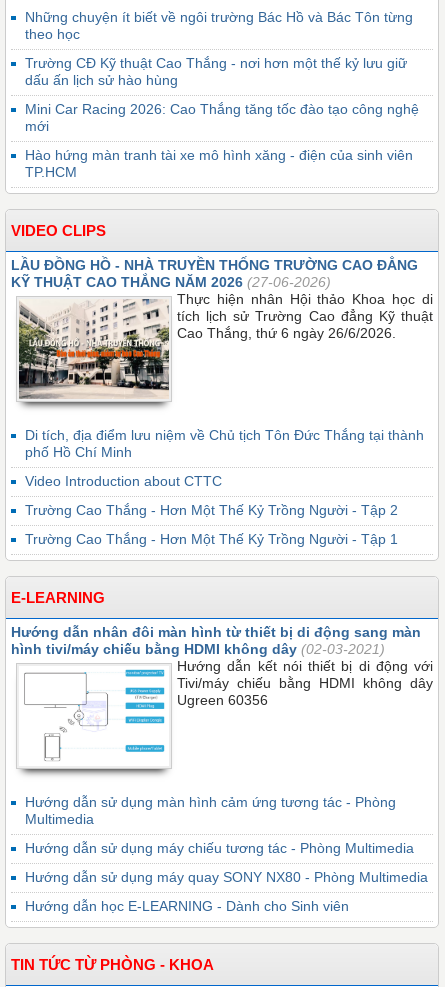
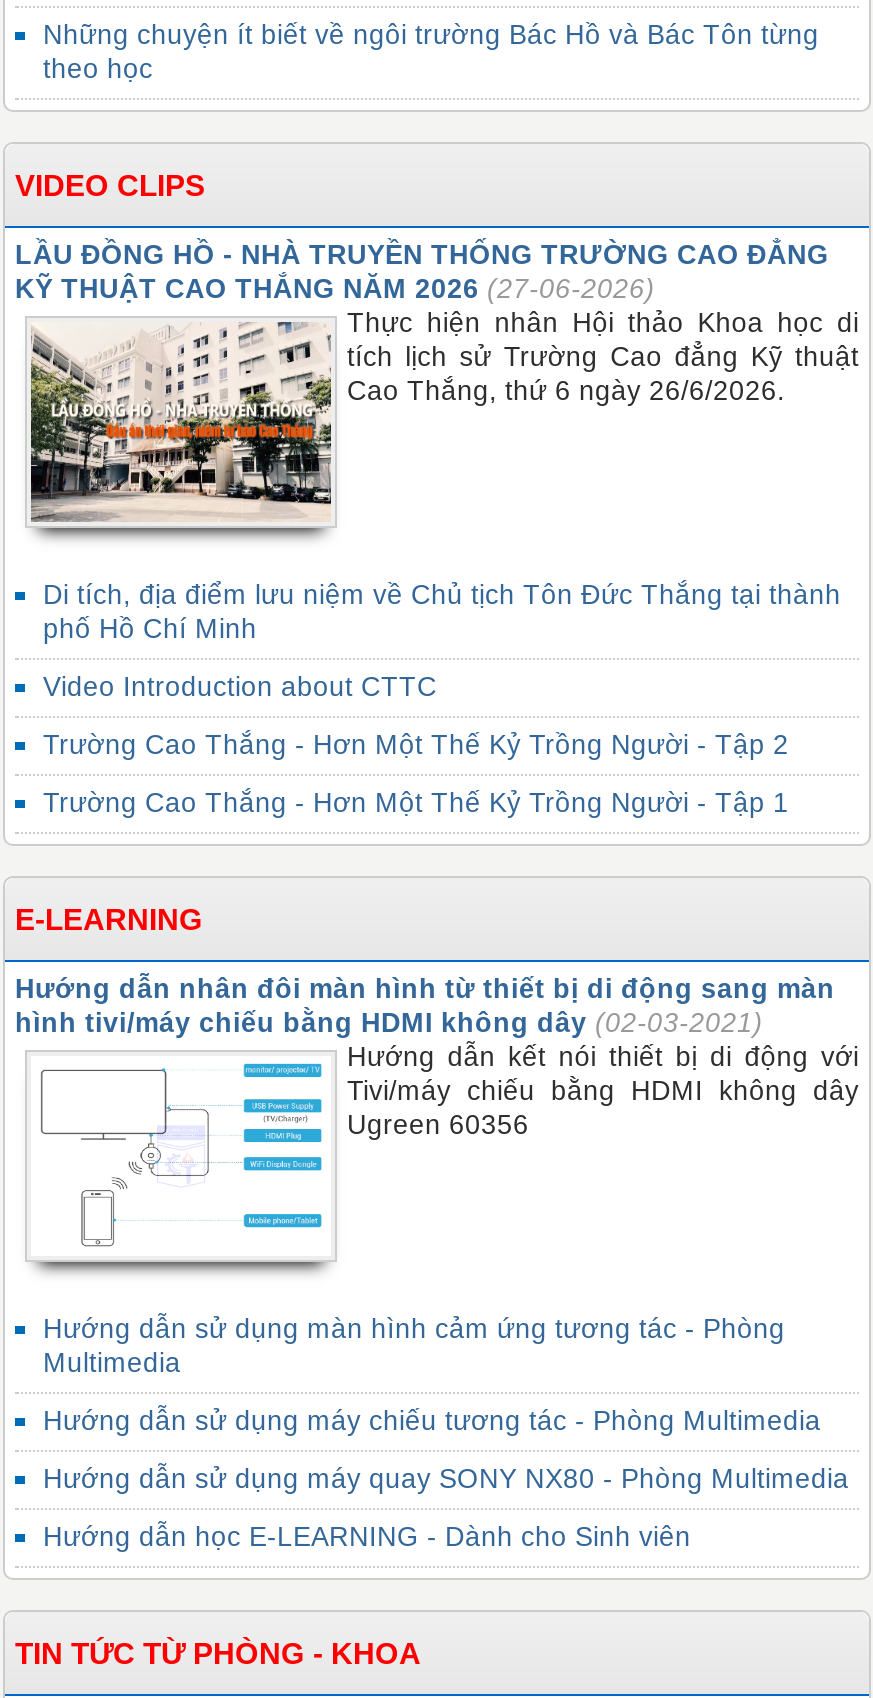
[25,56,419,180] Trường CĐ Kỹ thuật Cao Thắng - nơi hơn một thế kỷ lưu giữ | dấu ấn lịch sử hào hùng | Mini Car Racing 2026: Cao Thắng tăng tốc đào tạo công nghệ | mới | Hào hứng màn tranh tài xe mô hình xăng - điện của sinh viên | TP.HCM -> none

